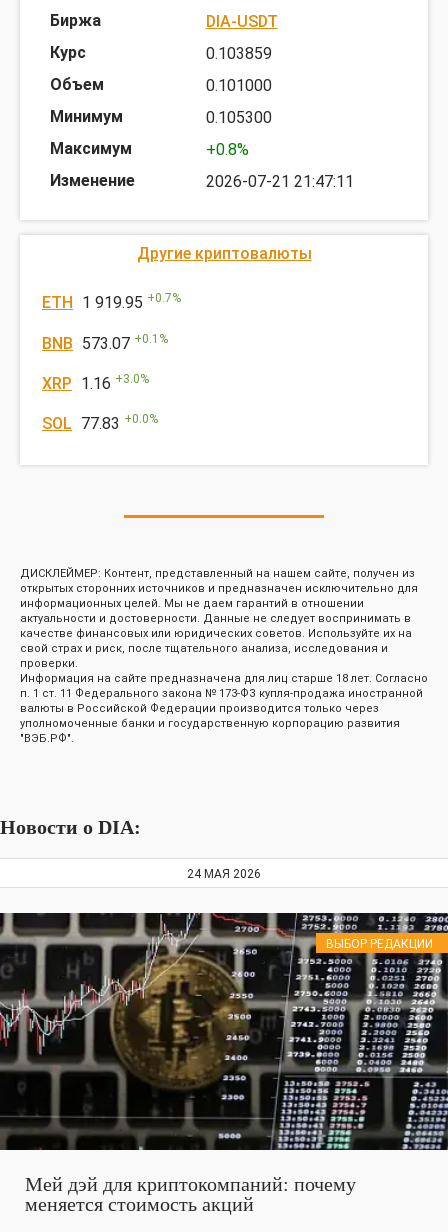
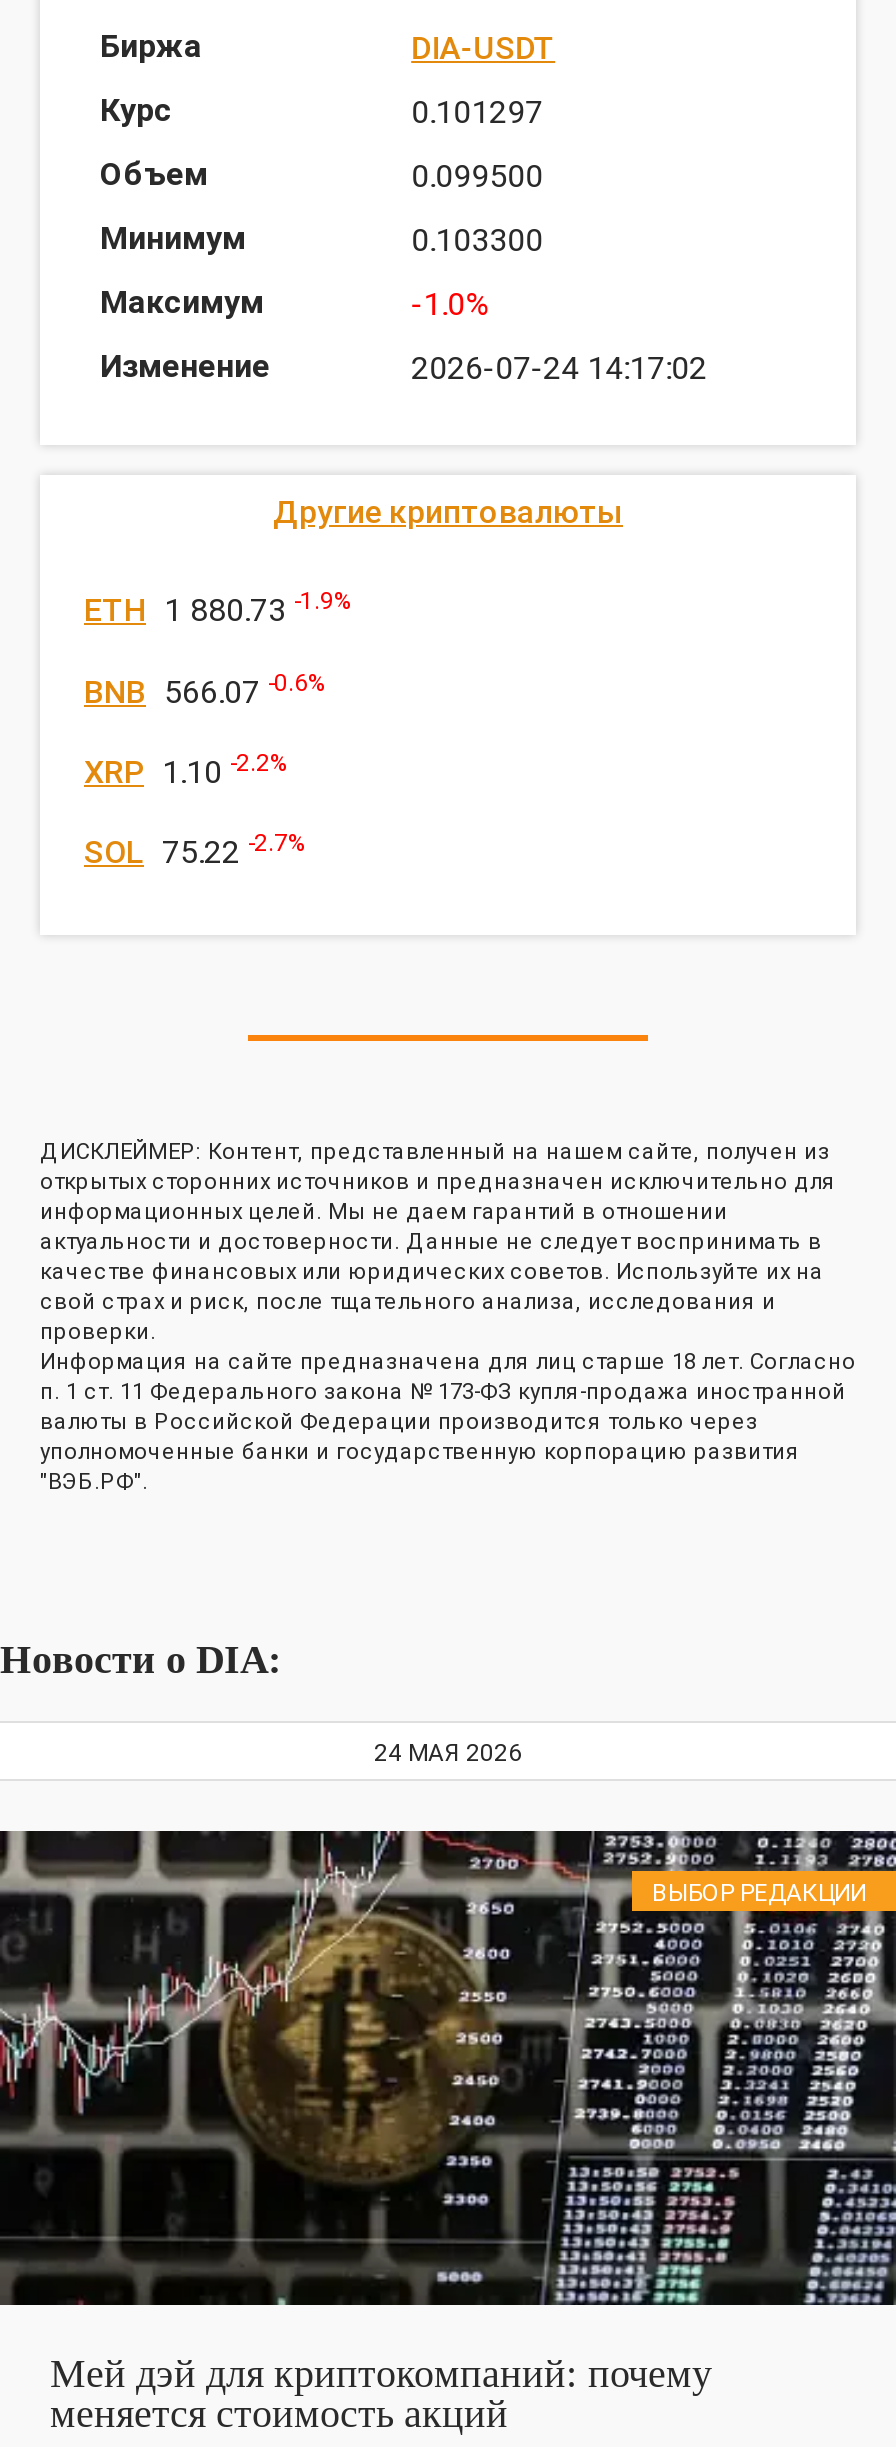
[206,44,272,63] 0.103859 -> [411,93,543,131] 0.101297
[206,76,272,95] 0.101000 -> [411,157,543,195] 0.099500
[206,108,272,127] 0.105300 -> [411,221,543,259] 0.103300
[206,140,249,159] +0.8% -> [411,285,489,323] -1.0%
[206,172,354,191] 2026-07-21 21:47:11 -> [411,349,707,387] 2026-07-24 14:17:02
[42,291,181,312] ETH 1 919.95 +0.7% -> [84,587,352,629] ETH 1 880.73 -1.9%
[42,332,168,353] BNB 573.07 +0.1% -> [84,668,326,710] BNB 566.07 -0.6%
[42,372,149,393] XRP 1.16 +3.0% -> [84,749,288,791] XRP 1.10 -2.2%
[42,412,158,433] SOL 77.83 +0.0% -> [84,830,306,872] SOL 75.22 -2.7%

